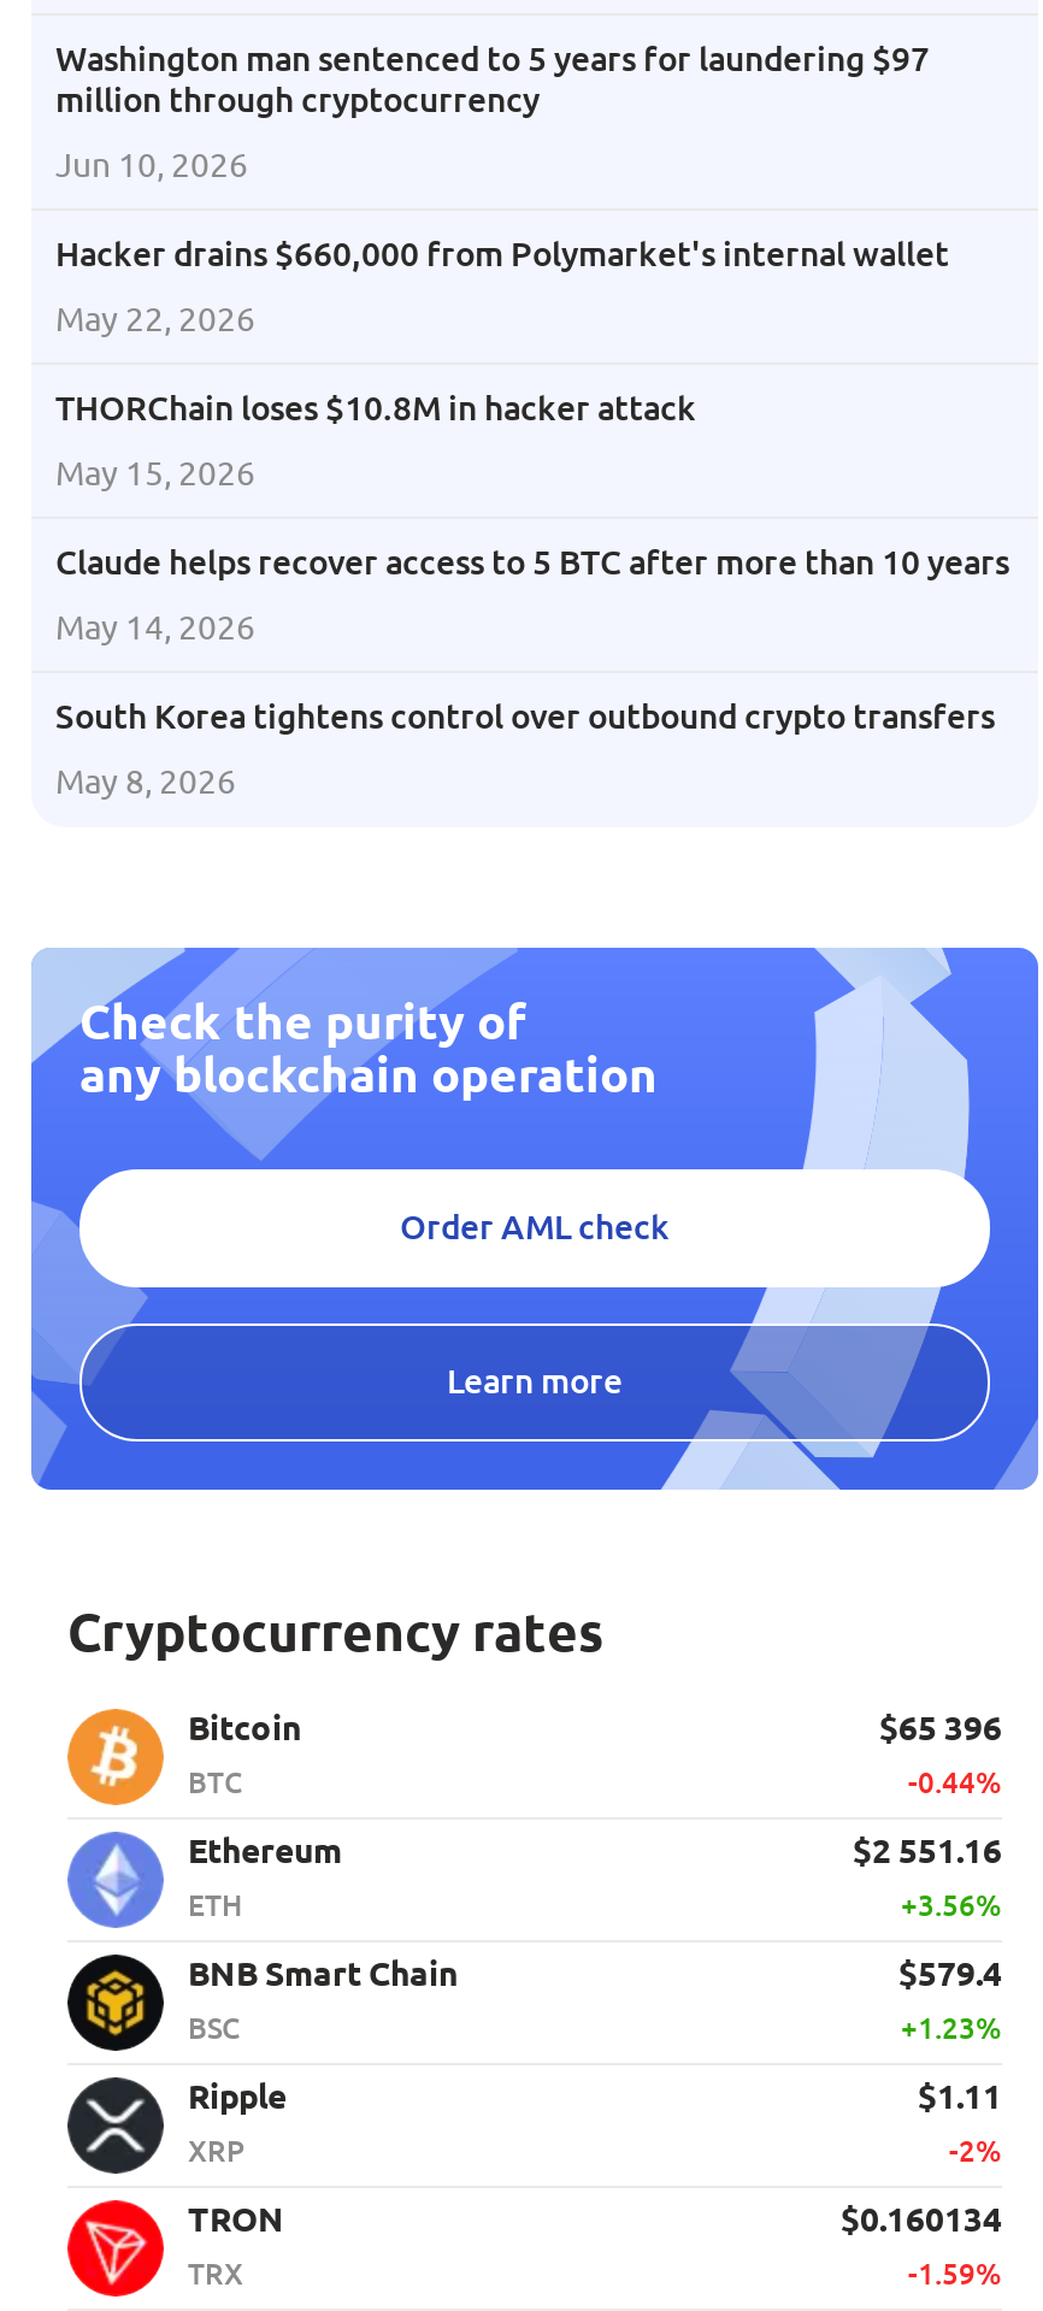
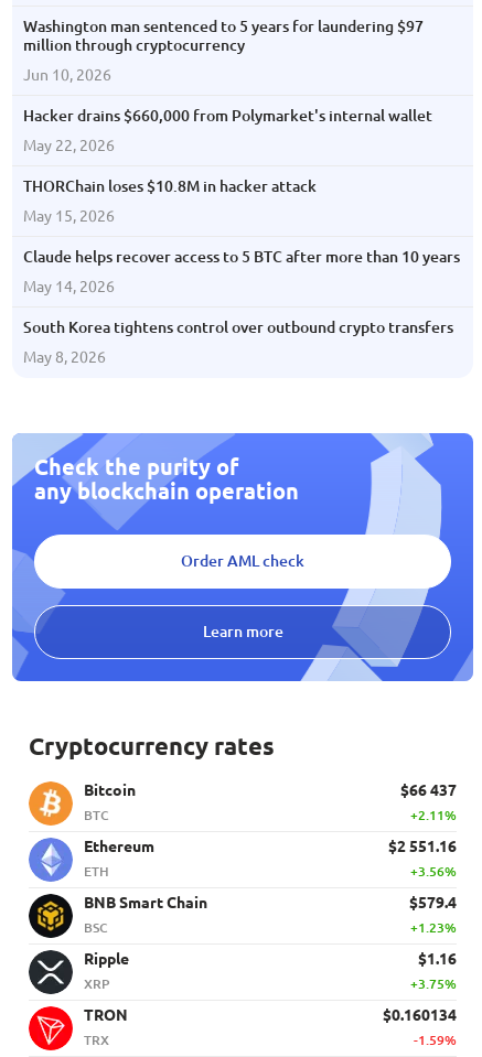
[879,1709,1002,1747] $65 396 -> [400,781,457,799] $66 437
[908,1768,1002,1799] -0.44% -> [410,808,457,823] +2.11%
[918,2077,1002,2116] $1.11 -> [418,950,457,968] $1.16
[949,2136,1002,2167] -2% -> [410,977,457,991] +3.75%

